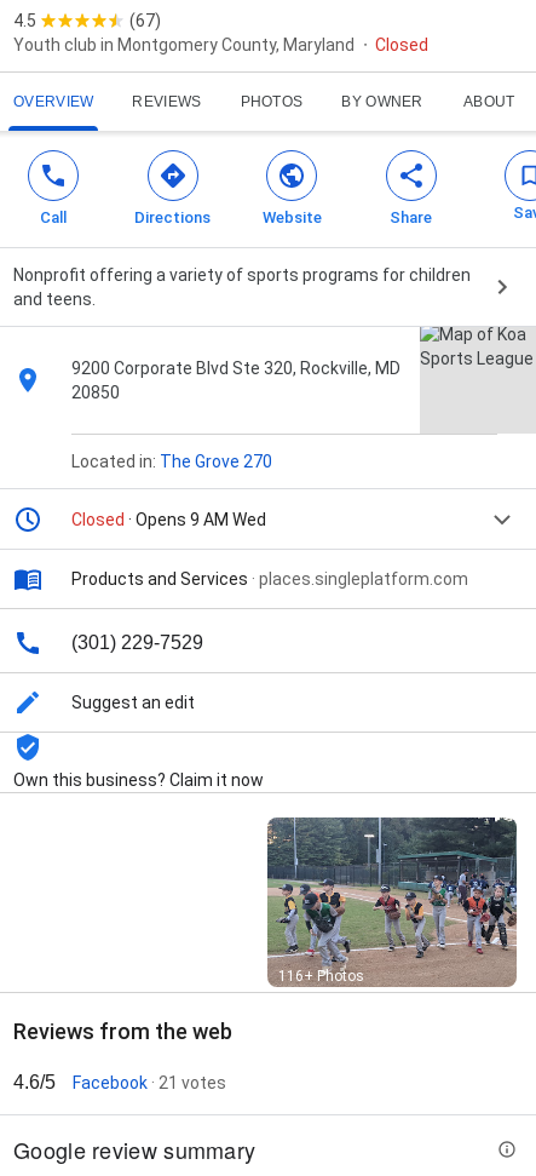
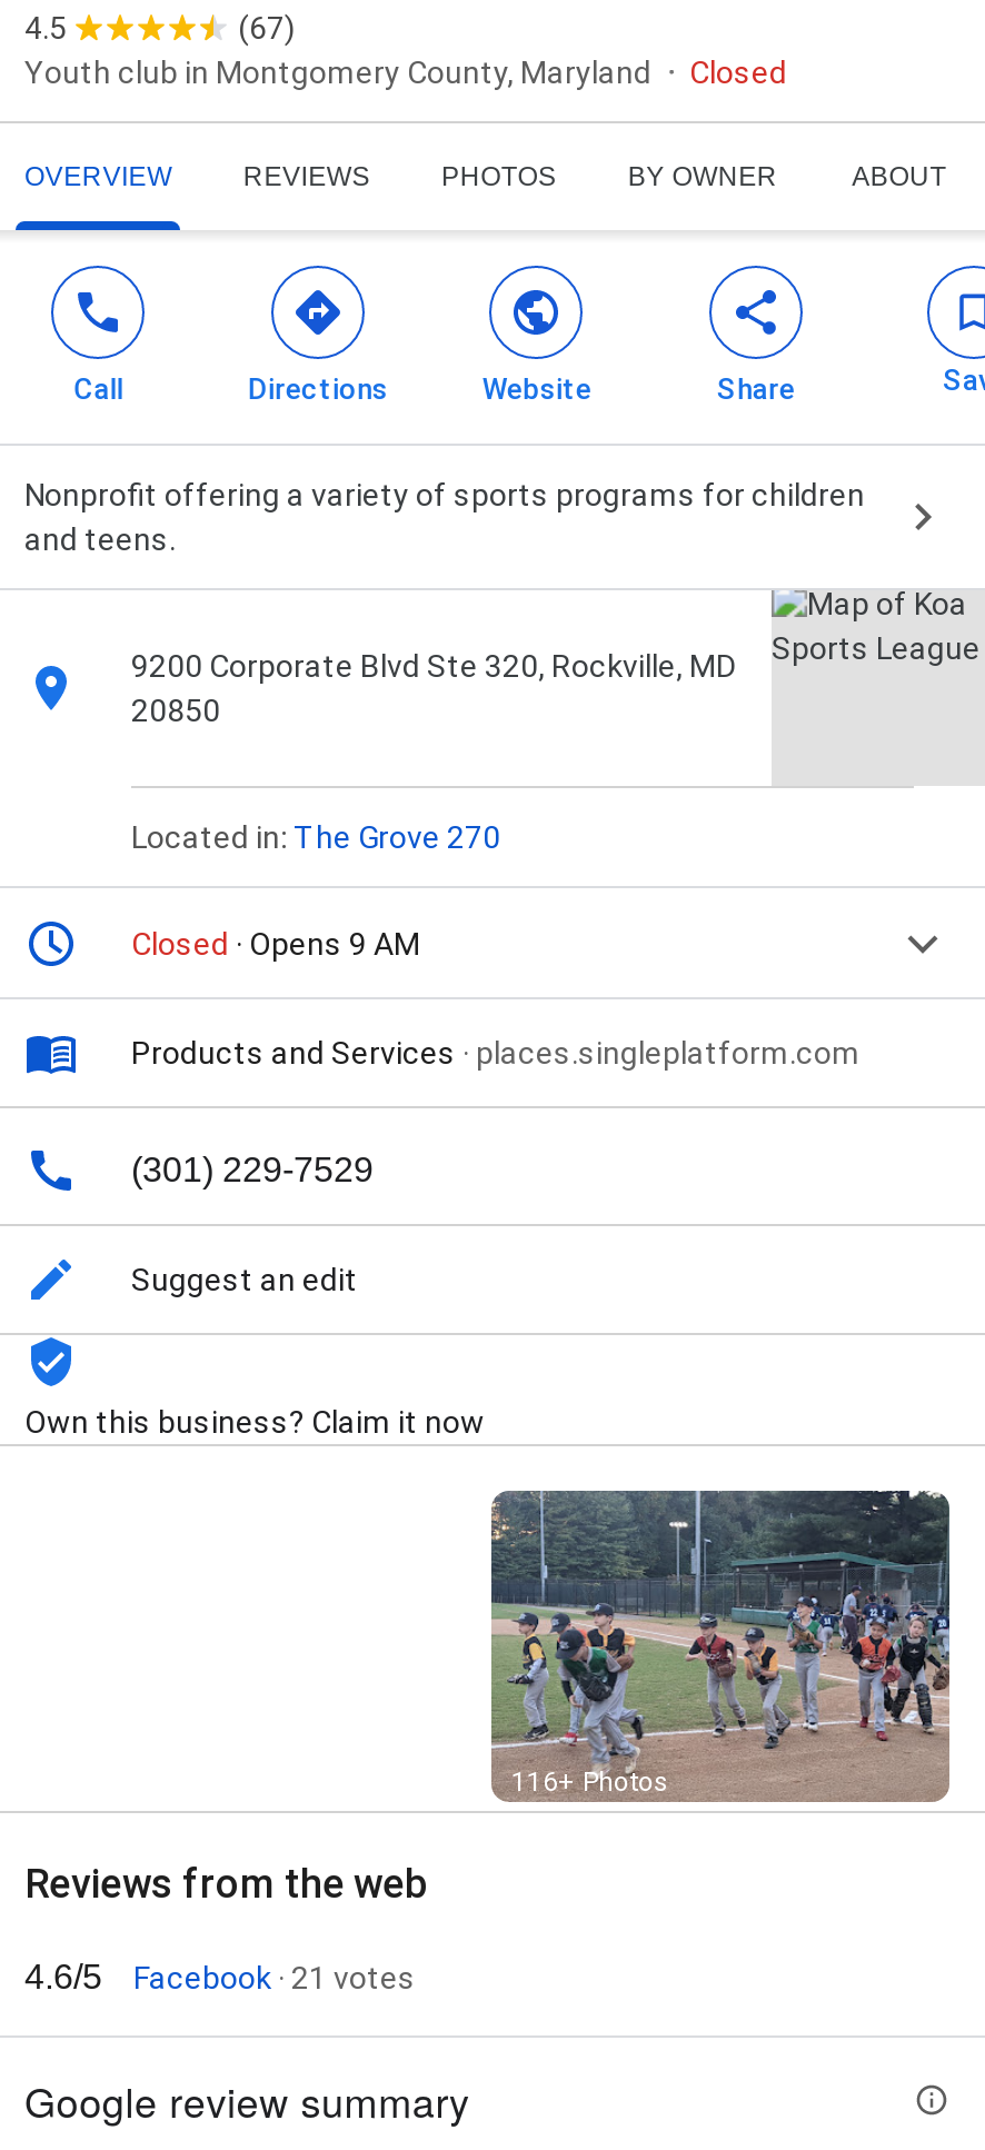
[71,510,266,530] Closed · Opens 9 AM Wed -> [131,926,420,962] Closed · Opens 9 AM

